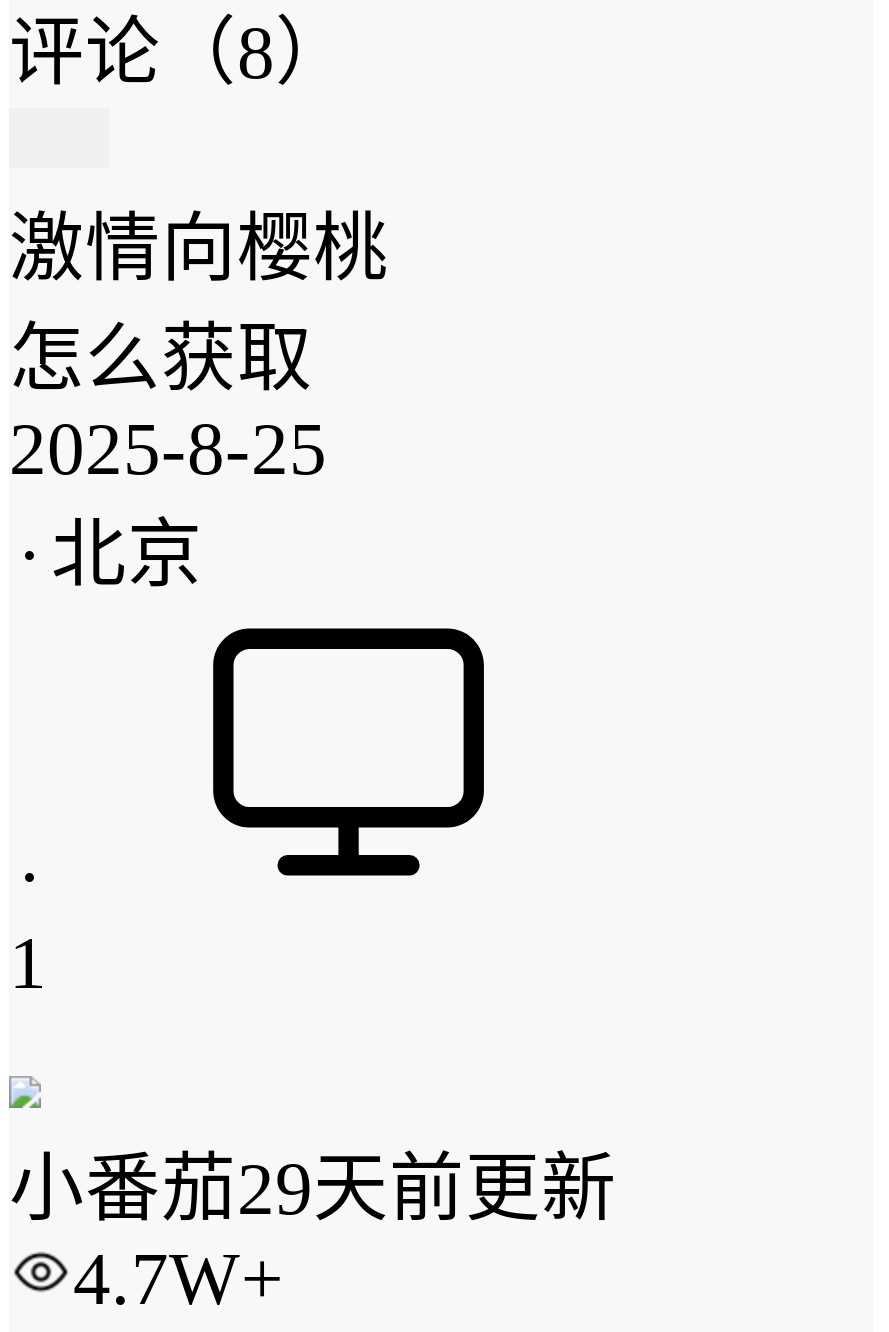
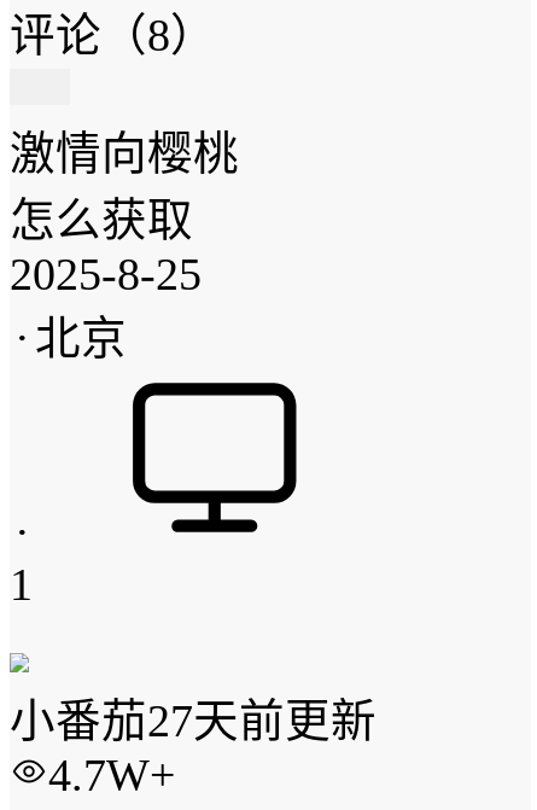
[9,1149,617,1231] 小番茄29天前更新 -> [10,697,377,747] 小番茄27天前更新

